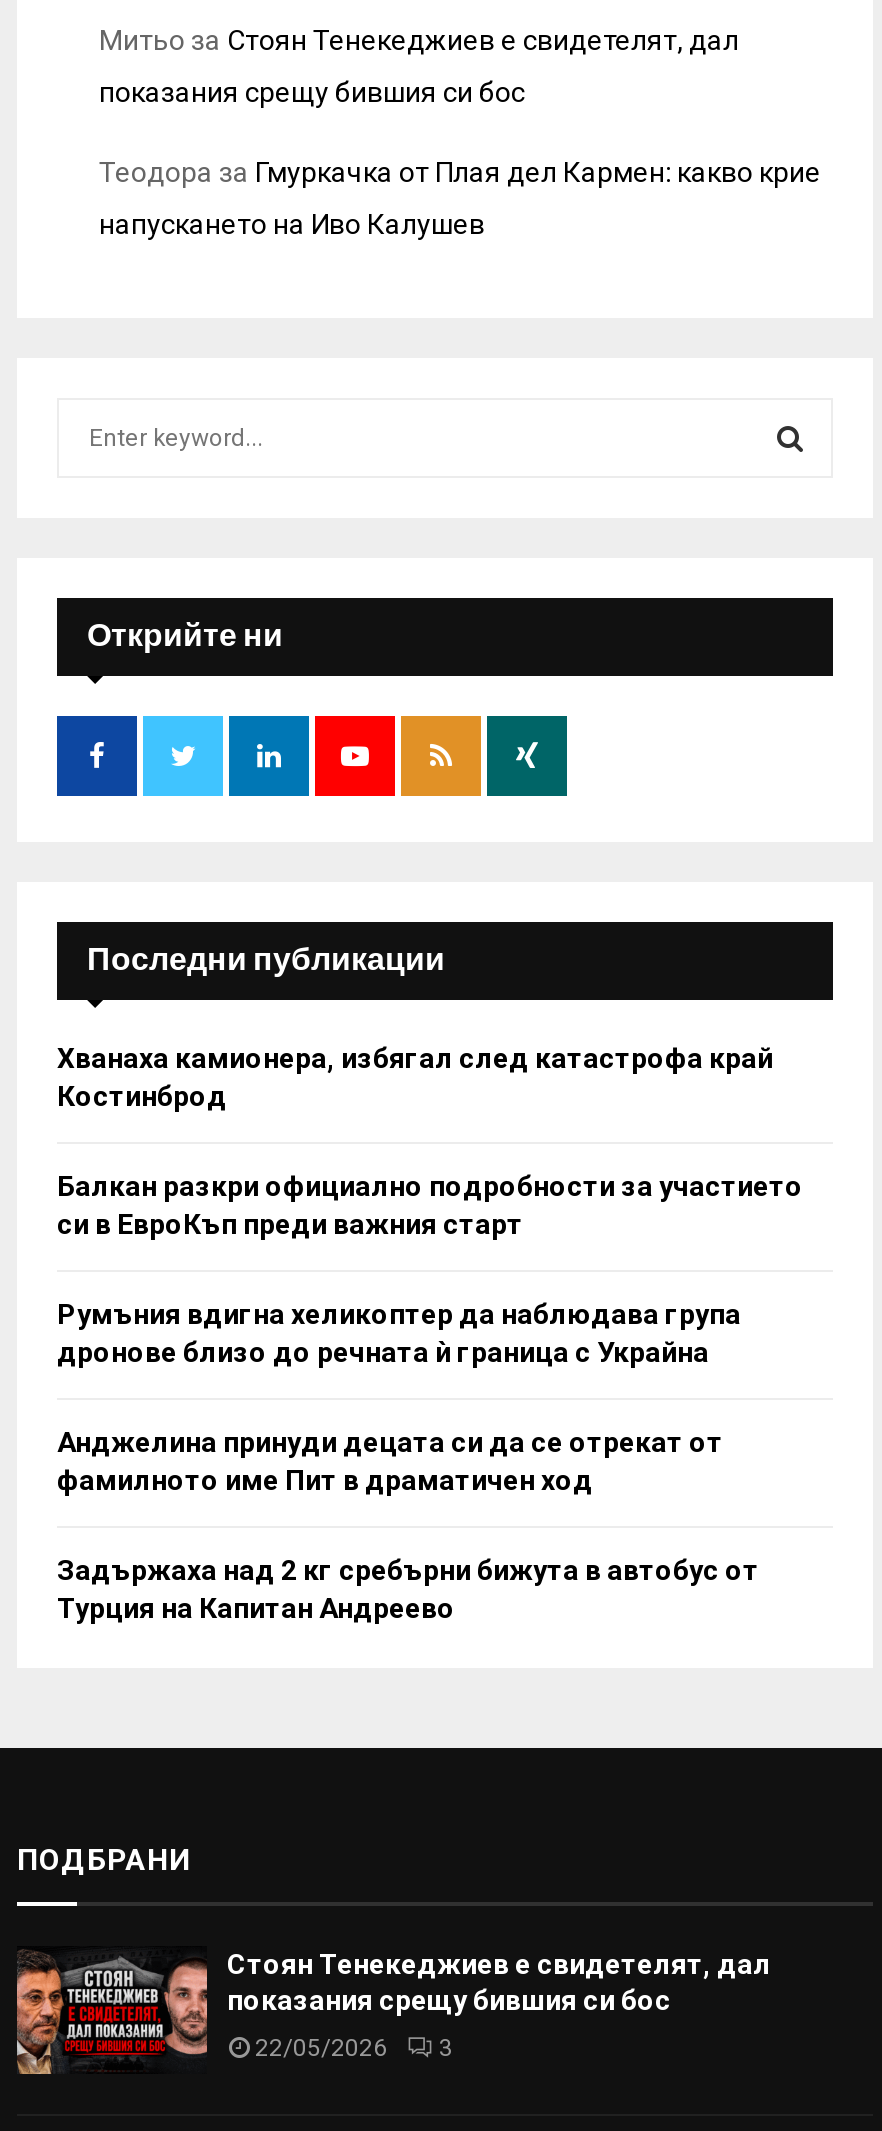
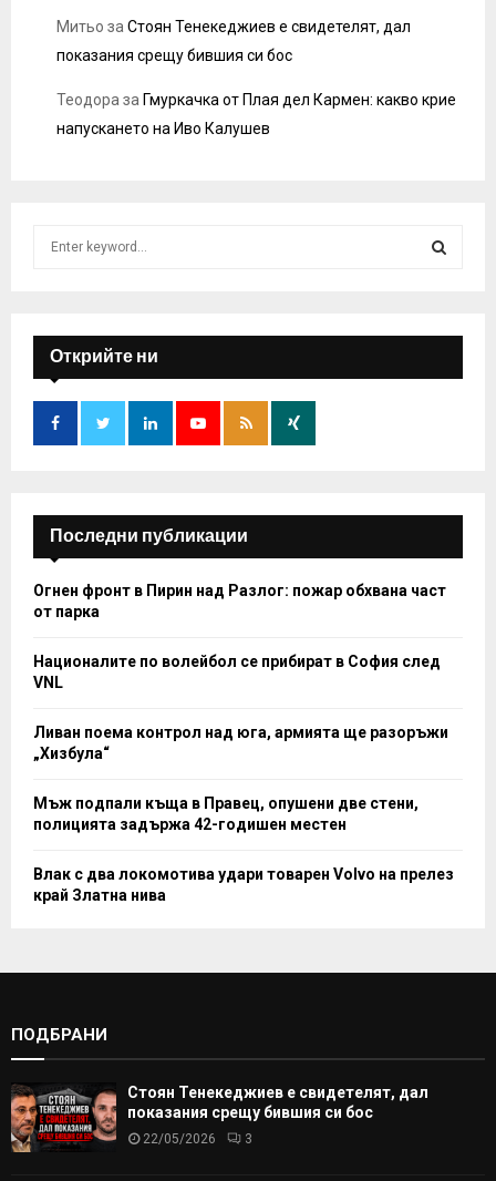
[57,1043,773,1113] Хванаха камионера, избягал след катастрофа край | Костинброд -> [33,582,446,620] Огнен фронт в Пирин над Разлог: пожар обхвана част | от парка
[57,1171,803,1241] Балкан разкри официално подробности за участието | си в ЕвроКъп преди важния старт -> [33,652,441,691] Националите по волейбол се прибират в София след | VNL
[57,1299,741,1369] Румъния вдигна хеликоптер да наблюдава група | дронове близо до речната ѝ граница с Украйна -> [33,723,448,762] Ливан поема контрол над юга, армията ще разоръжи | „Хизбула“
[57,1427,723,1497] Анджелина принуди децата си да се отрекат от | фамилното име Пит в драматичен ход -> [33,794,418,833] Мъж подпали къща в Правец, опушени две стени, | полицията задържа 42-годишен местен
[57,1555,759,1625] Задържаха над 2 кг сребърни бижута в автобус от | Турция на Капитан Андреево -> [33,865,454,904] Влак с два локомотива удари товарен Volvo на прелез | край Златна нива

